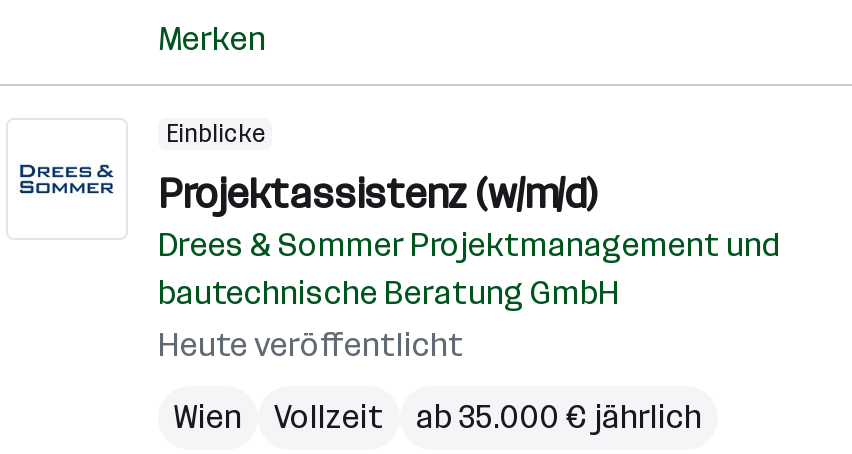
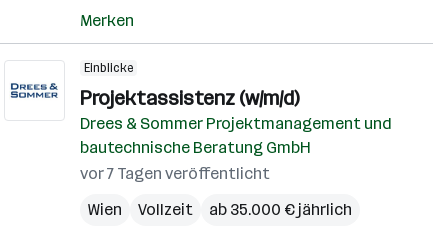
[158,326,464,364] Heute veröffentlicht -> [80,164,270,183] vor 7 Tagen veröffentlicht

